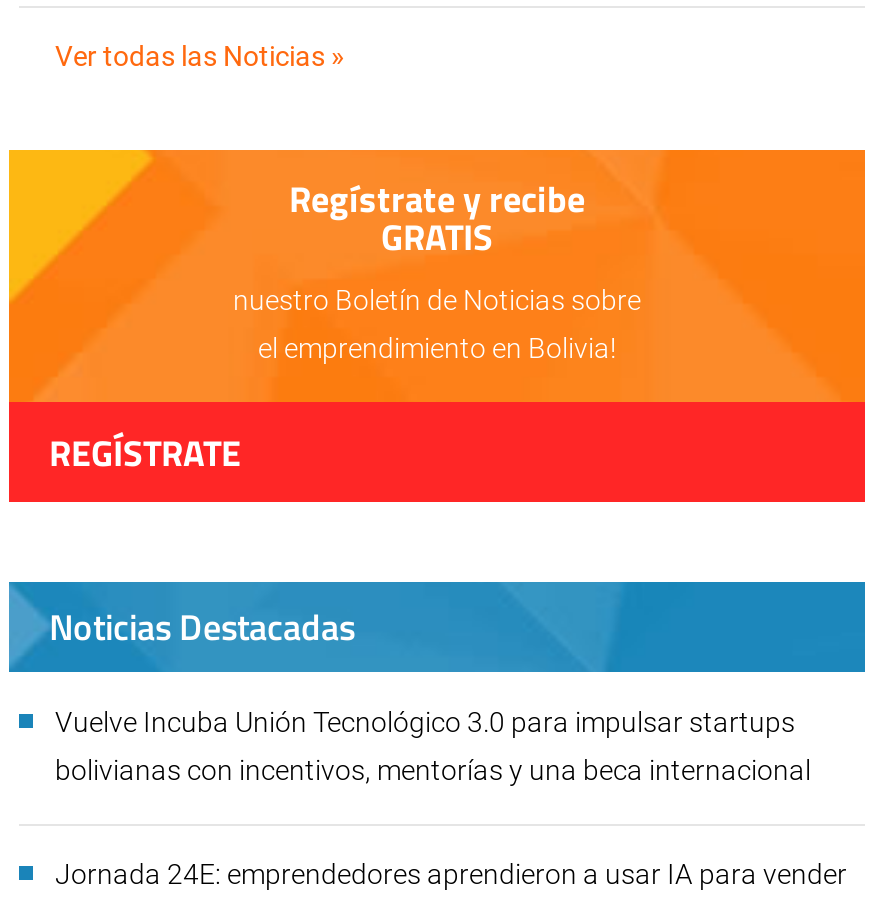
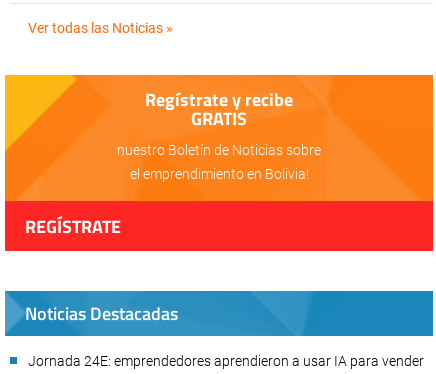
[55,706,817,786] Vuelve Incuba Unión Tecnológico 3.0 para impulsar startups | bolivianas con incentivos, mentorías y una beca internacional -> none

